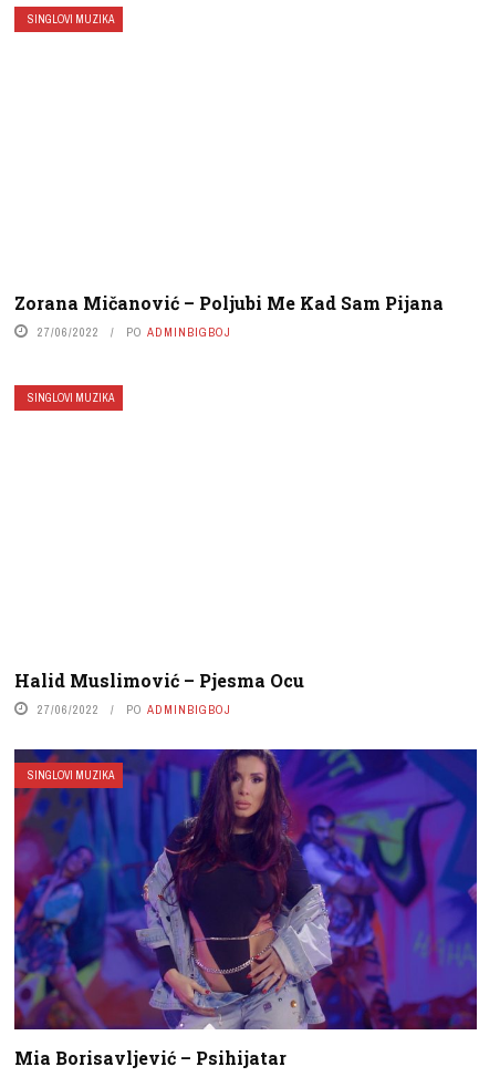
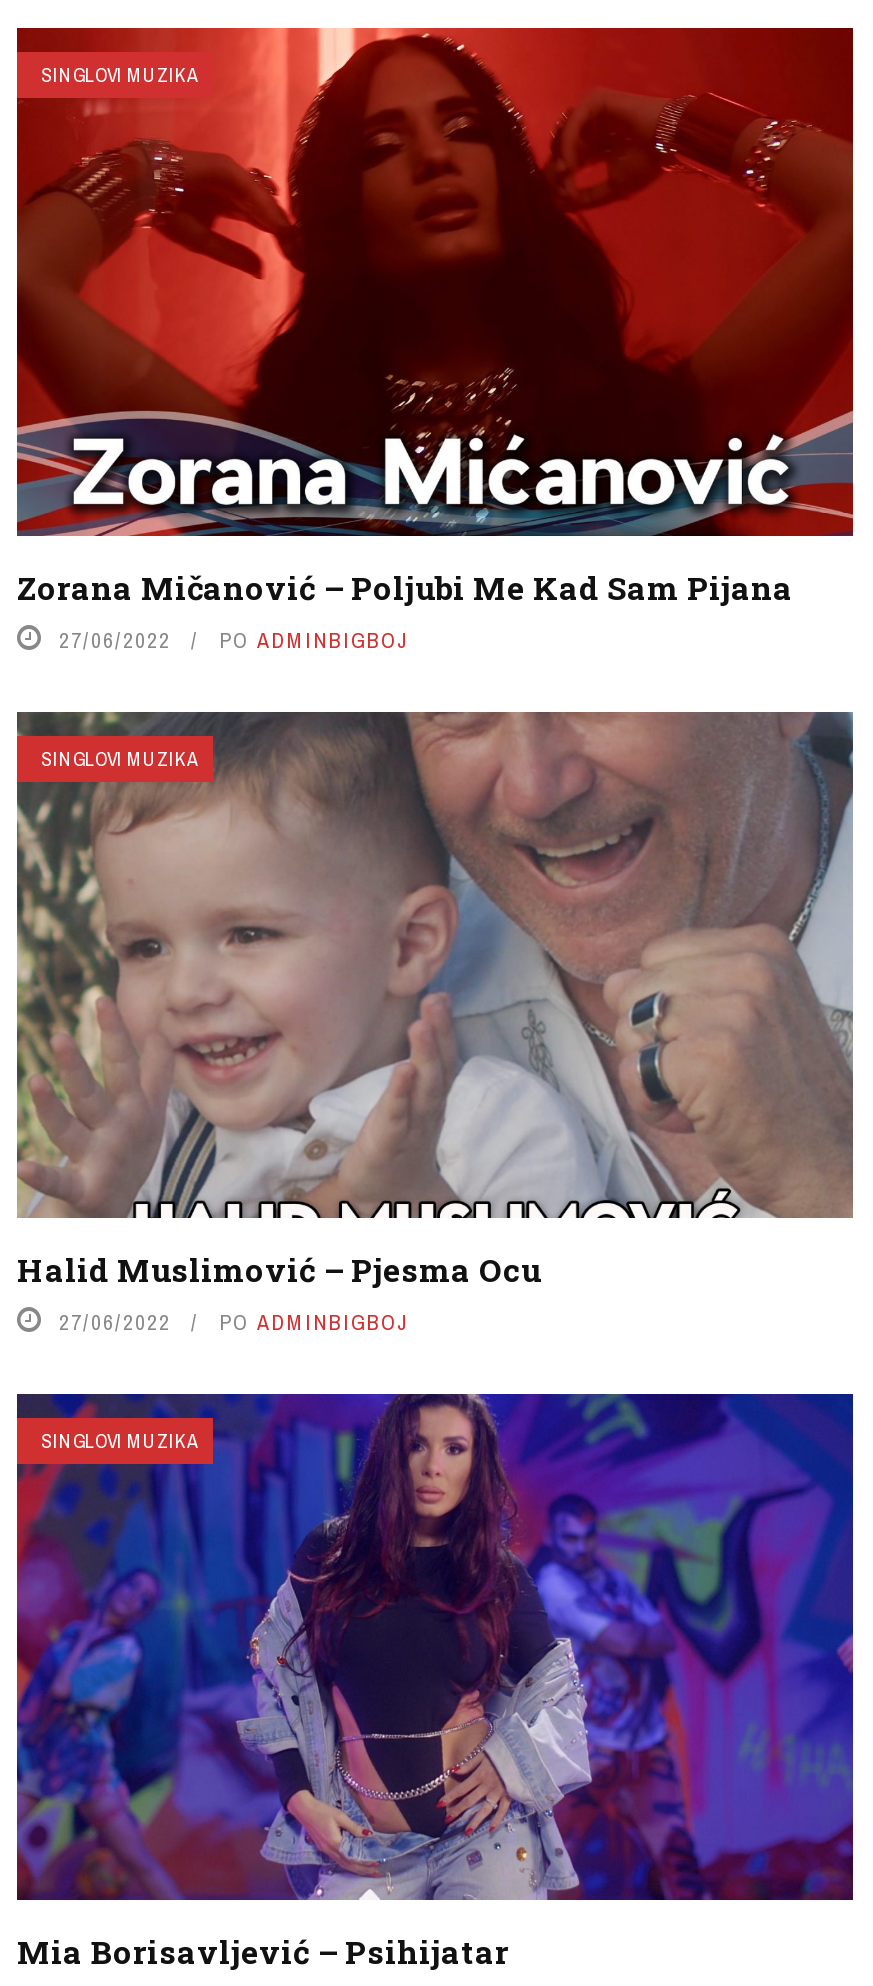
none -> [15,26,855,538] [image]
none -> [15,710,855,1220] [image]

